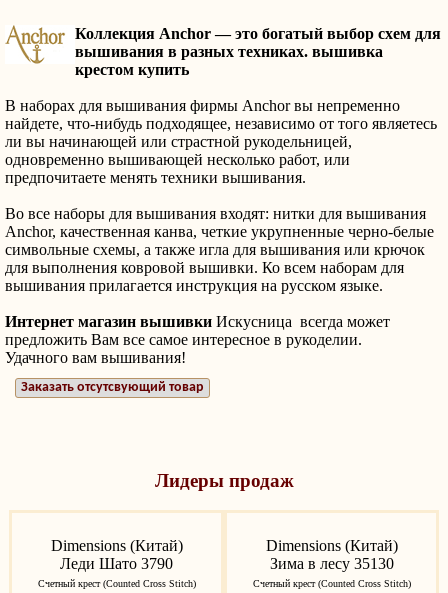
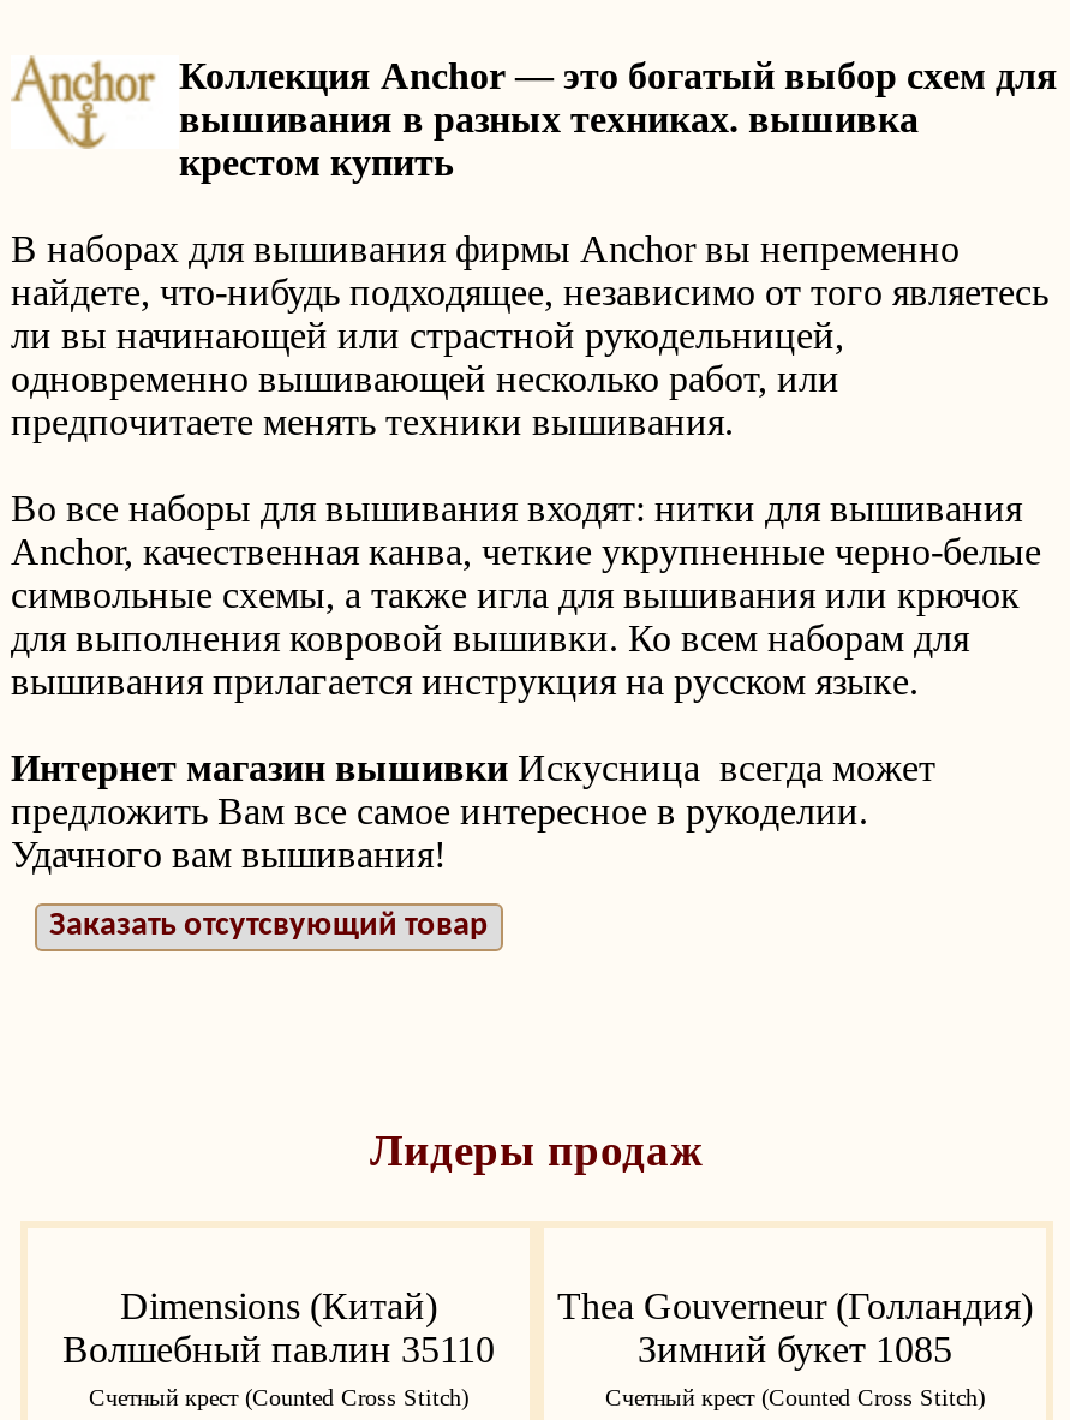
[265,537,397,572] Dimensions (Китай) | Зима в лесу 35130 -> [557,1286,1033,1371] Thea Gouverneur (Голландия) | Зимний букет 1085
[60,555,173,572] Леди Шато 3790 -> [62,1330,495,1371] Волшебный павлин 35110

